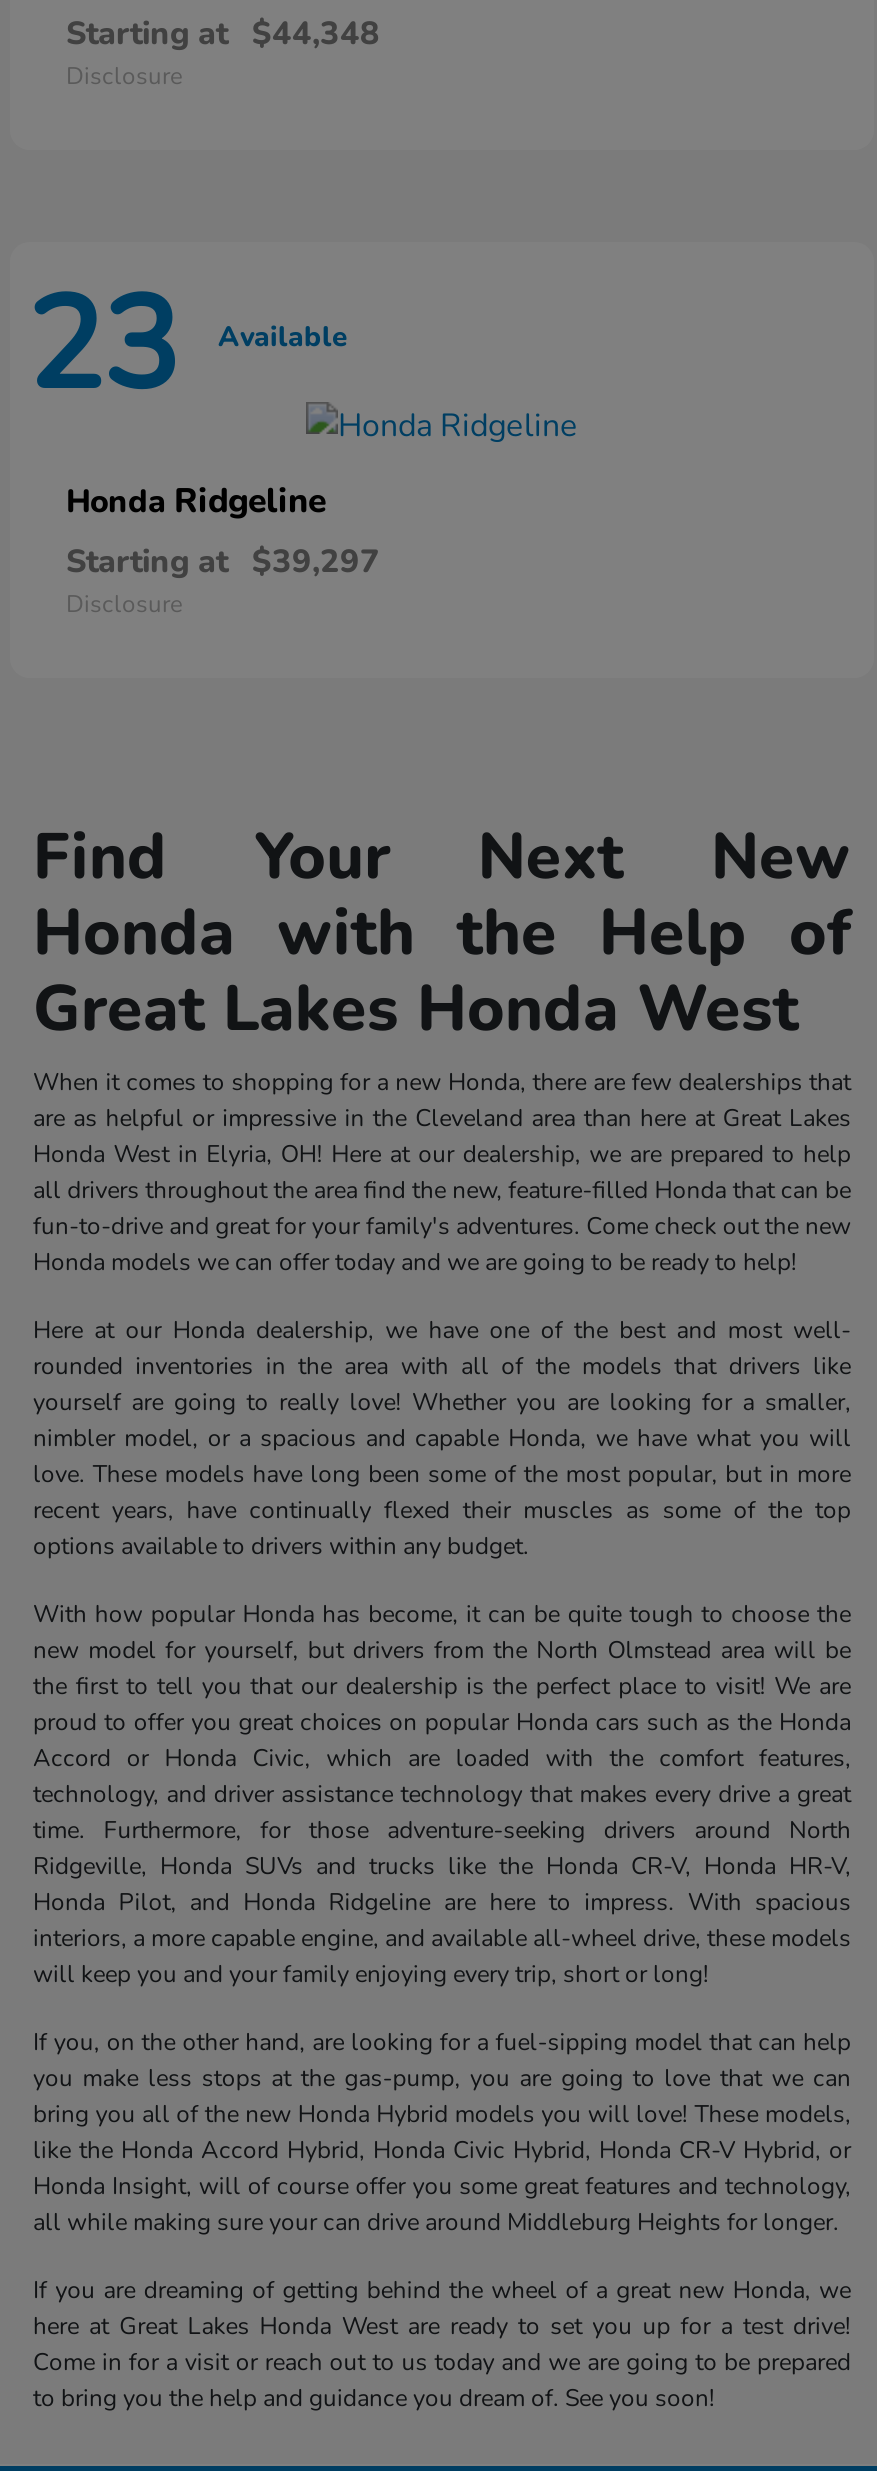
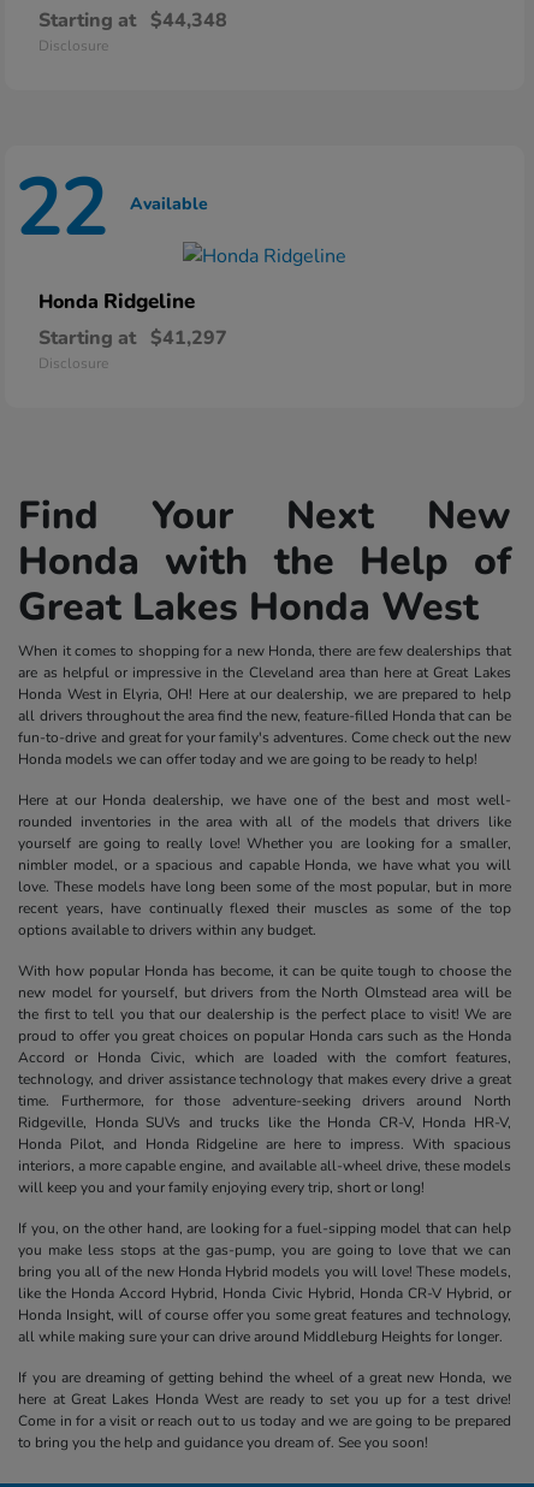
[26,259,348,435] 23 Available -> [14,156,208,262] 22 Available
[66,540,380,584] Starting at $39,297 -> [38,325,227,352] Starting at $41,297

